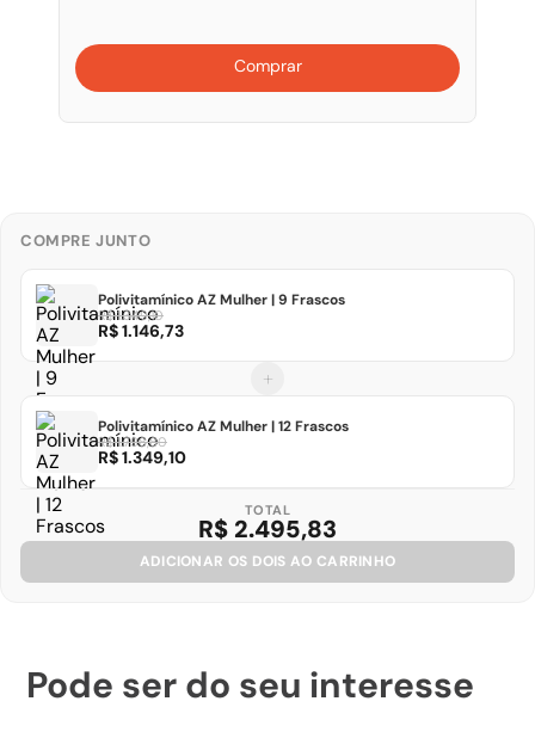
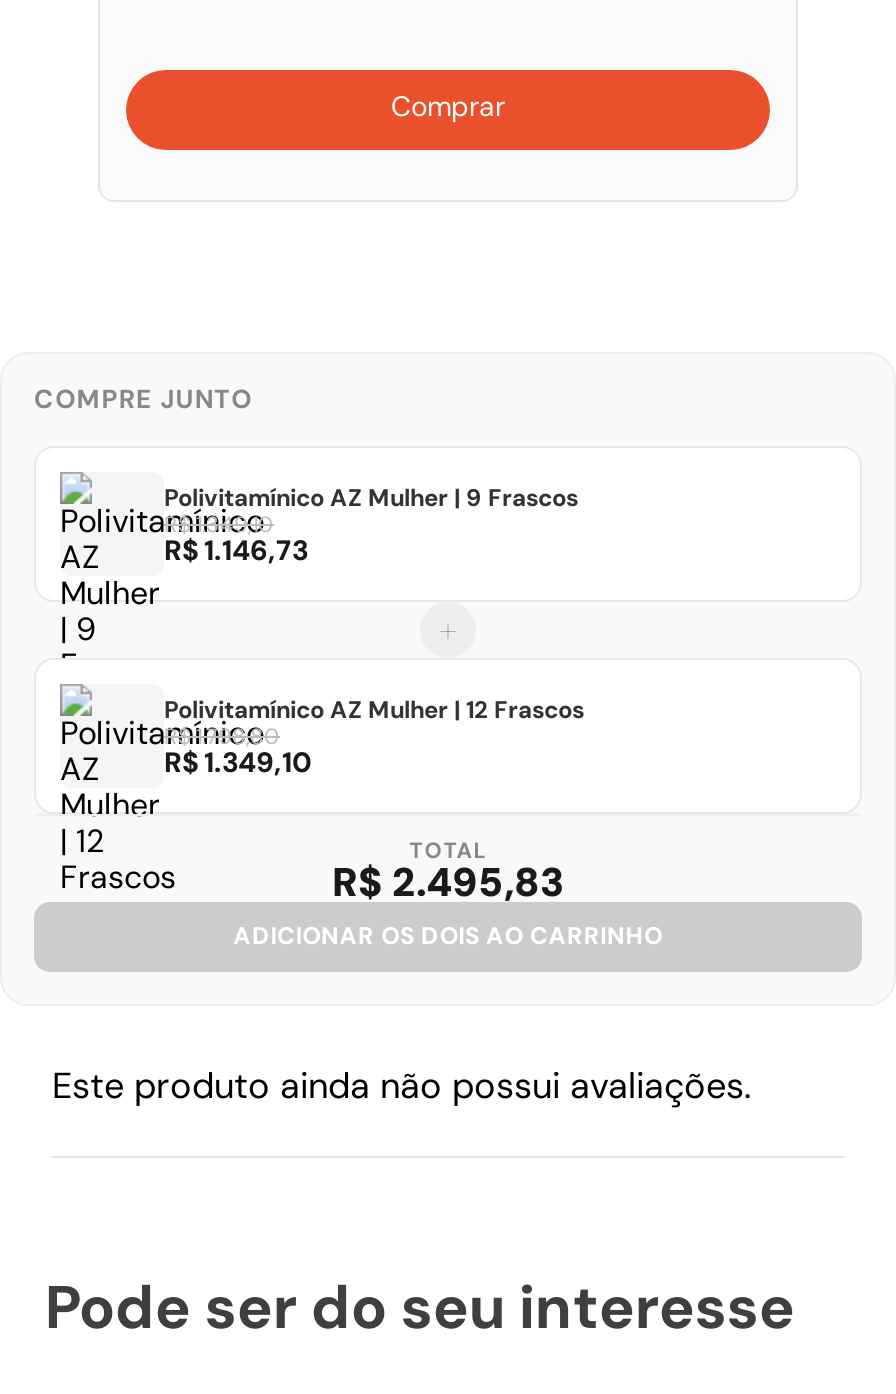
none -> [52,1061,752,1109] Este produto ainda não possui avaliações.

